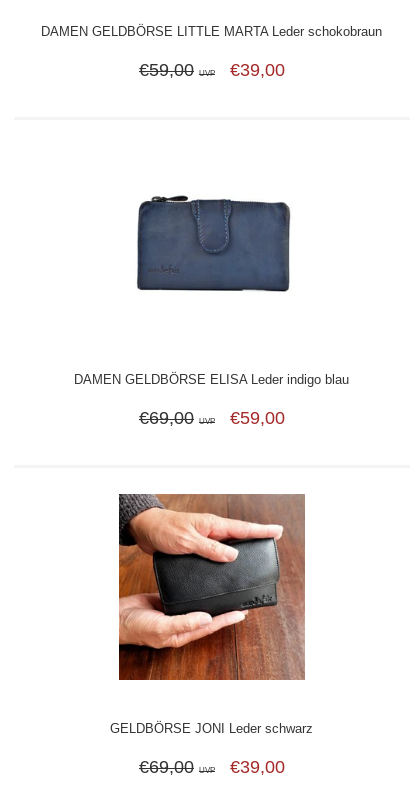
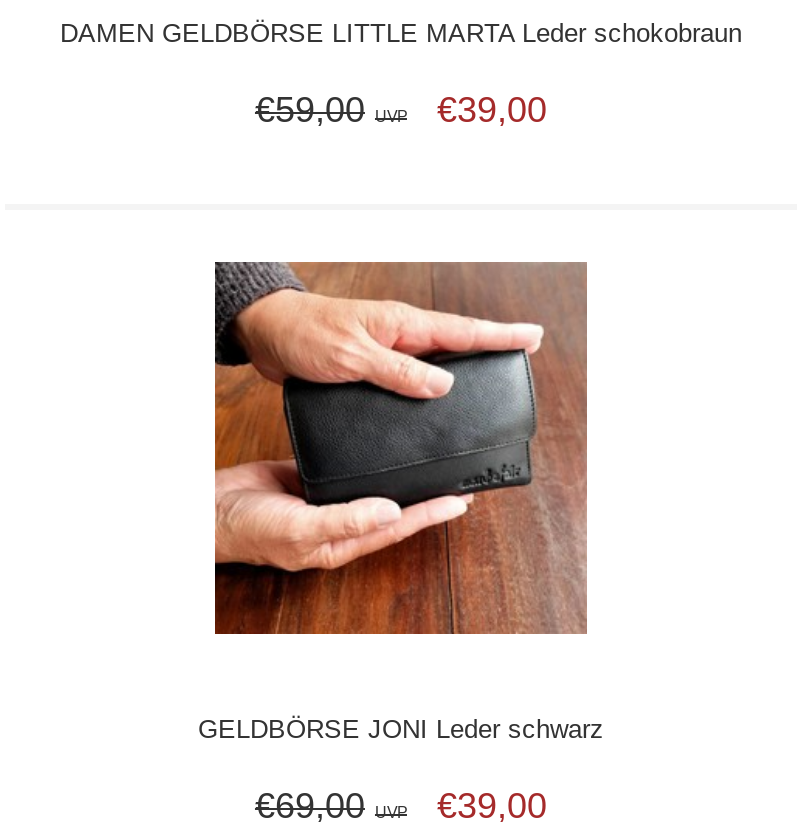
[136,195,291,293] [image] -> none
[74,372,349,428] DAMEN GELDBÖRSE ELISA Leder indigo blau | €69,00 UVP €59,00 -> none

